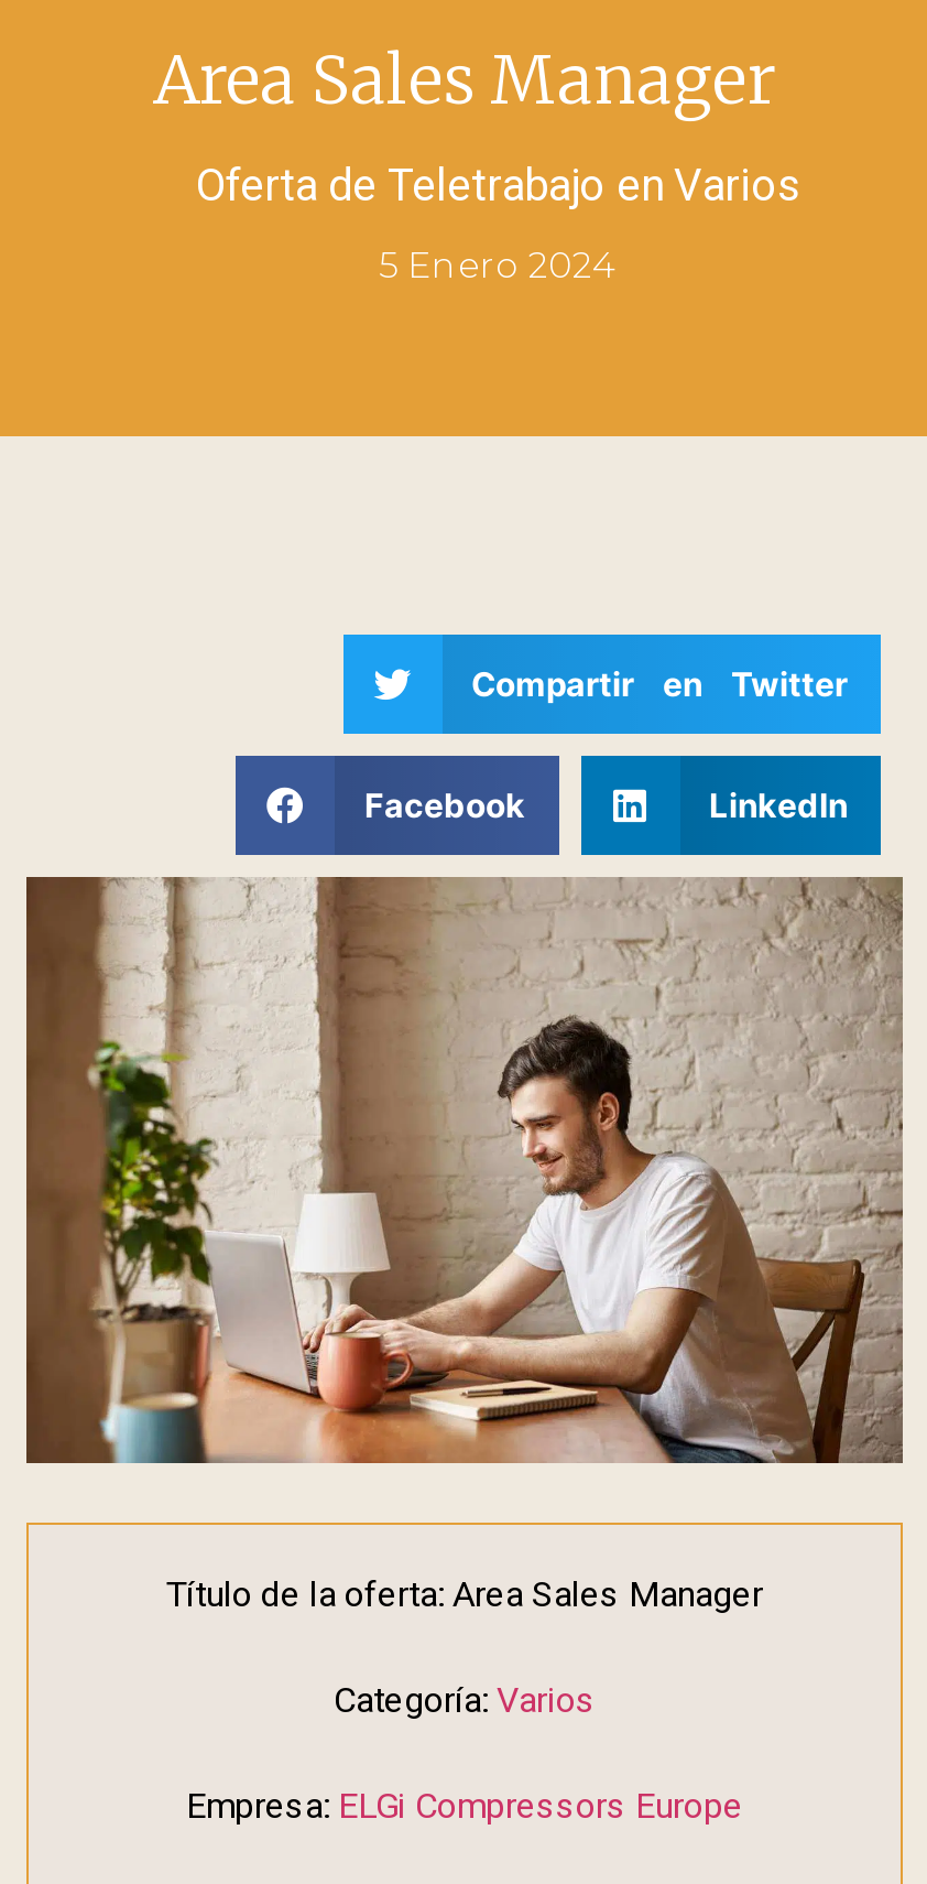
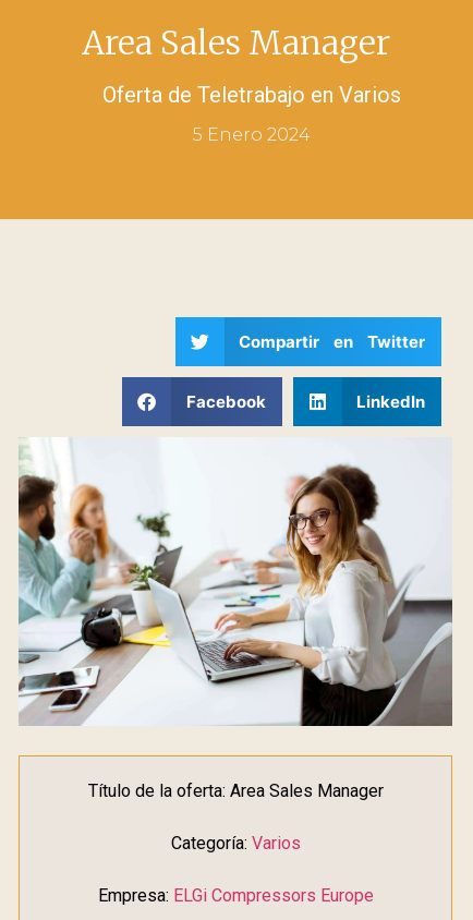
[24,875,905,1465] [image] -> [17,436,452,727] [image]

